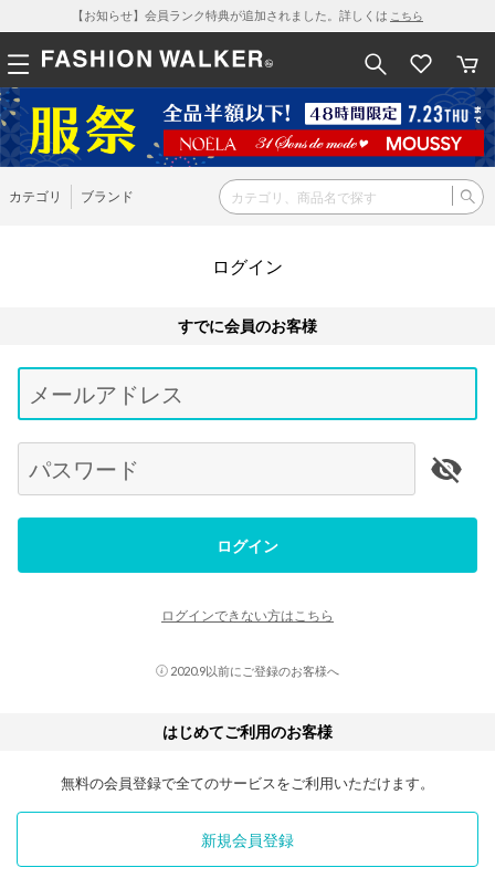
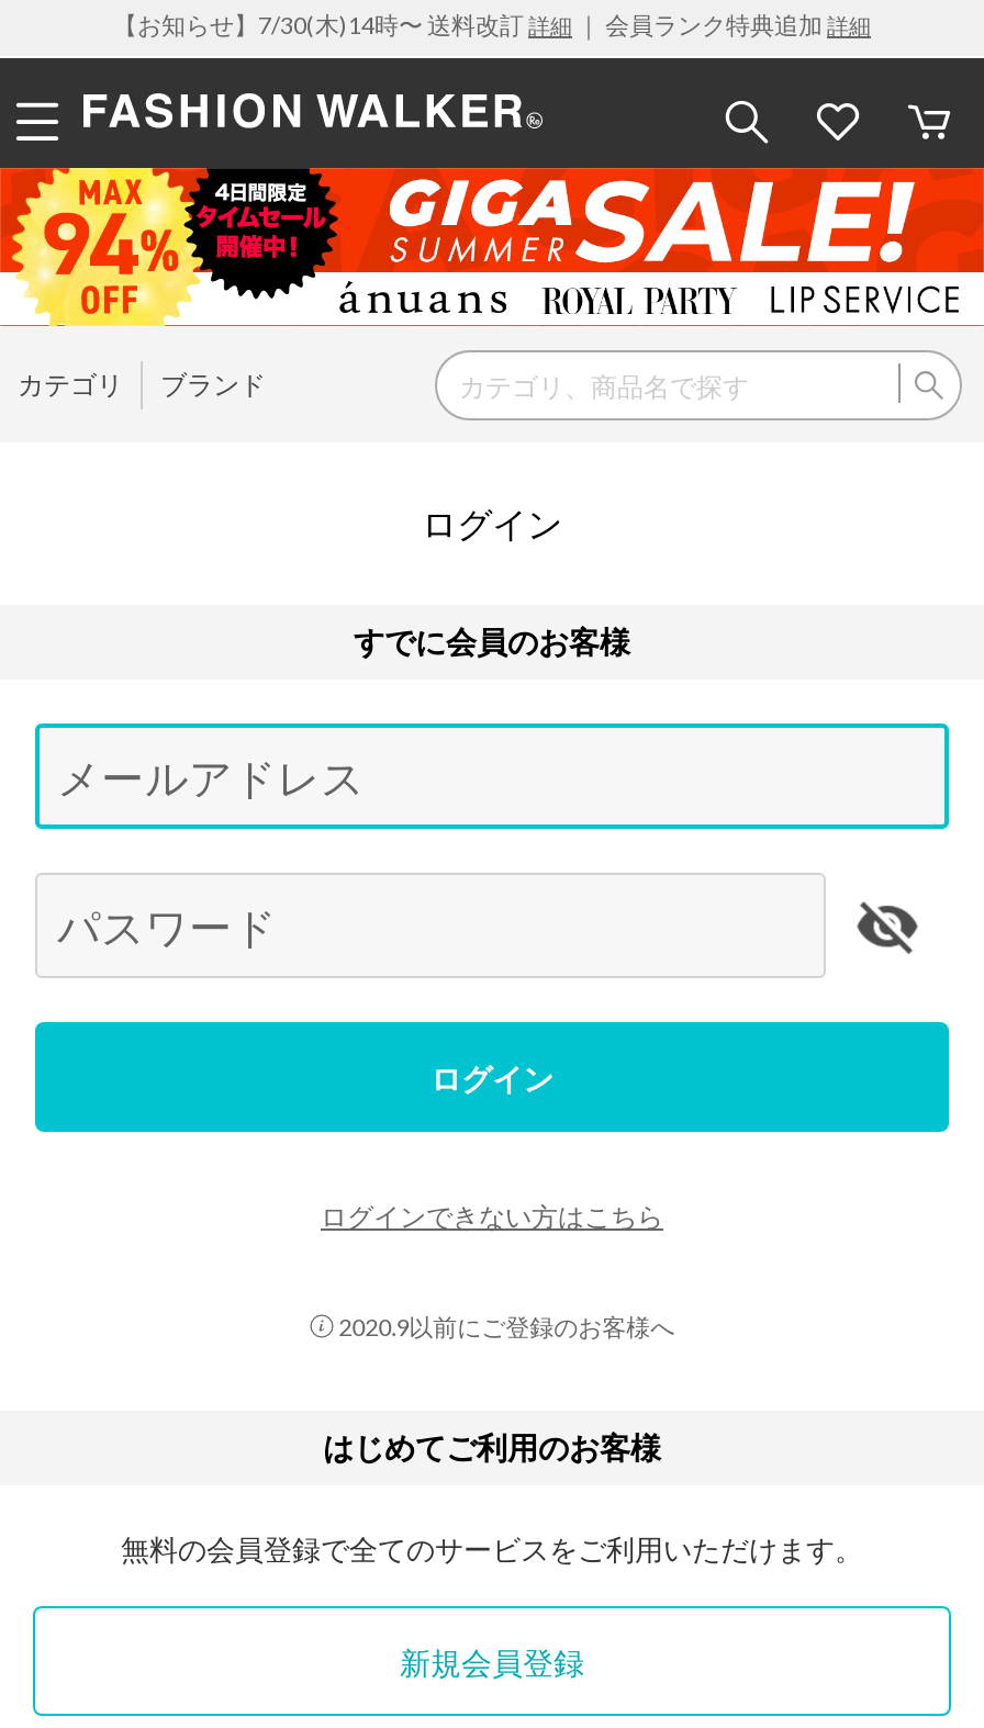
[72,8,423,22] 【お知らせ】会員ランク特典が追加されました。詳しくはこちら -> [113,10,871,38] 【お知らせ】7/30(木)14時〜 送料改訂詳細｜ 会員ランク特典追加詳細
[3,87,492,168] [image] -> [7,166,977,328] [image]

